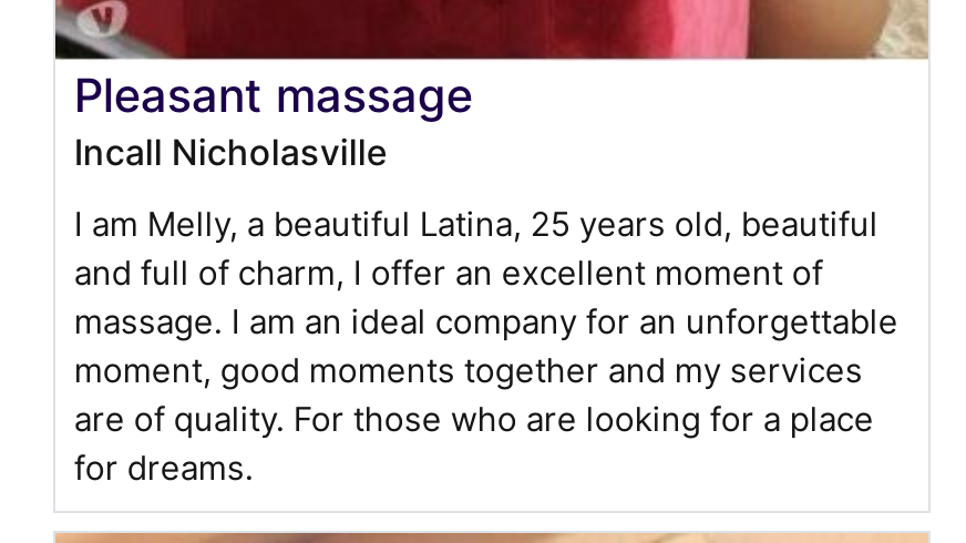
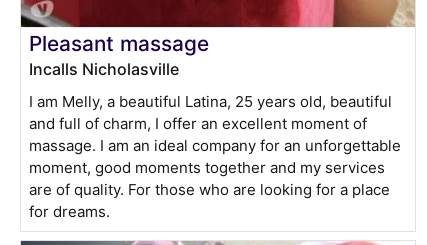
[74,130,386,174] Incall Nicholasville -> [29,59,179,79] Incalls Nicholasville

